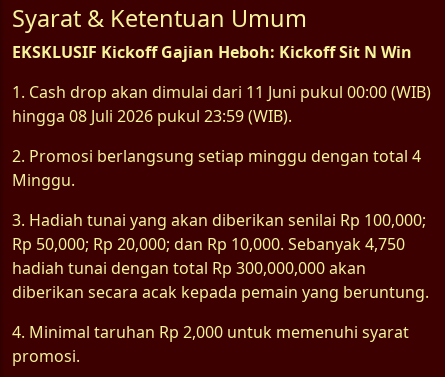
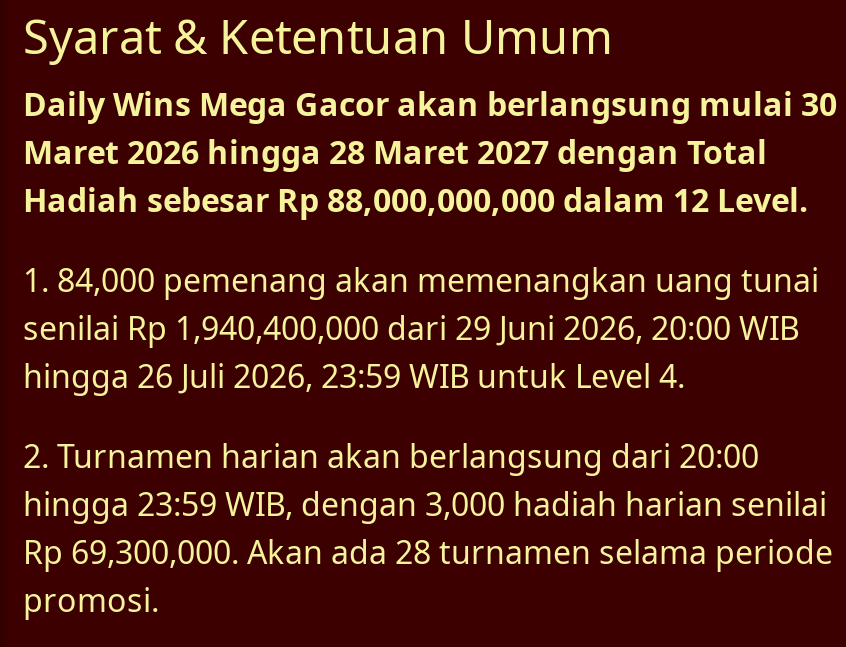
[12,41,431,343] EKSKLUSIF Kickoff Gajian Heboh: Kickoff Sit N Win | 1. Cash drop akan dimulai dari 11 Juni pukul 00:00 (WIB) | hingga 08 Juli 2026 pukul 23:59 (WIB). | 2. Promosi berlangsung setiap minggu dengan total 4 | Minggu. | 3. Hadiah tunai yang akan diberikan senilai Rp 100,000; | Rp 50,000; Rp 20,000; dan Rp 10,000. Sebanyak 4,750 | hadiah tunai dengan total Rp 300,000,000 akan | diberikan secara acak kepada pemain yang beruntung. | 4. Minimal taruhan Rp 2,000 untuk memenuhi syarat -> [23,83,837,575] Daily Wins Mega Gacor akan berlangsung mulai 30 | Maret 2026 hingga 28 Maret 2027 dengan Total | Hadiah sebesar Rp 88,000,000,000 dalam 12 Level. | 1. 84,000 pemenang akan memenangkan uang tunai | senilai Rp 1,940,400,000 dari 29 Juni 2026, 20:00 WIB | hingga 26 Juli 2026, 23:59 WIB untuk Level 4. | 2. Turnamen harian akan berlangsung dari 20:00 | hingga 23:59 WIB, dengan 3,000 hadiah harian senilai | Rp 69,300,000. Akan ada 28 turnamen selama periode

